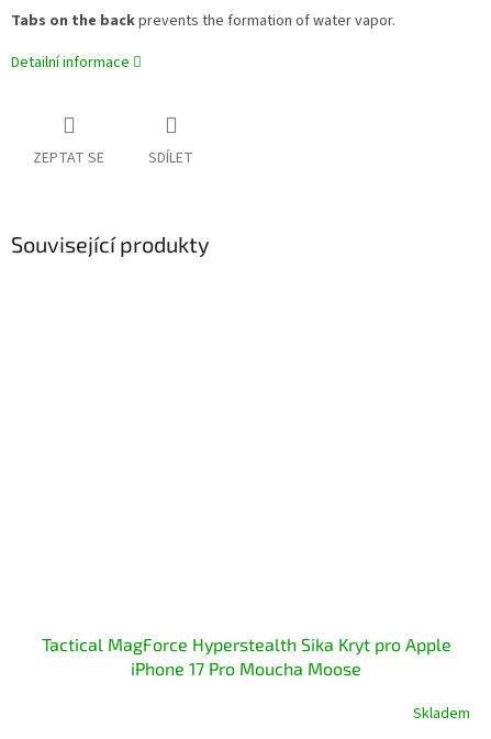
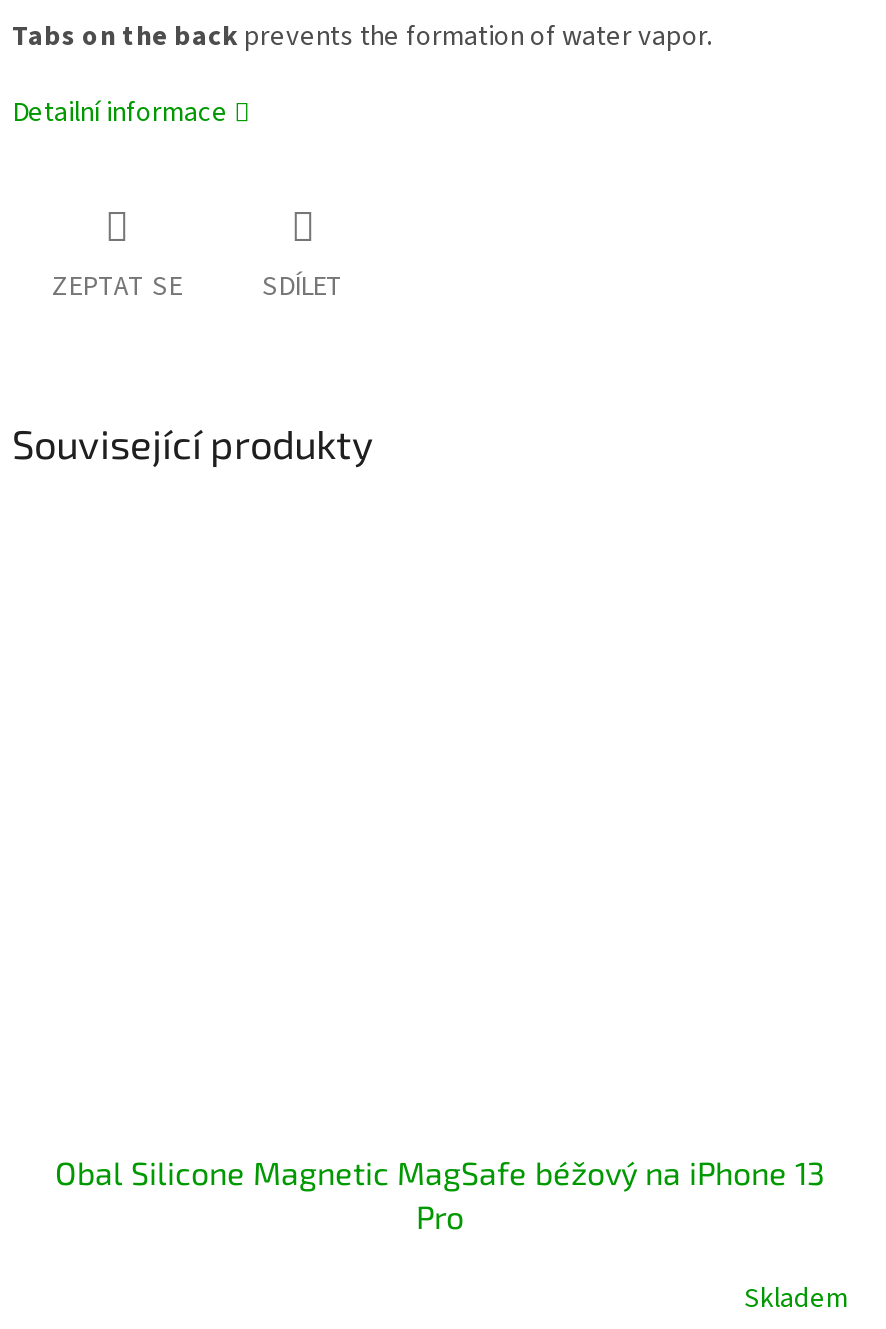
[41,634,451,679] Tactical MagForce Hyperstealth Sika Kryt pro Apple | iPhone 17 Pro Moucha Moose -> [55,1154,825,1236] Obal Silicone Magnetic MagSafe béžový na iPhone 13 | Pro

